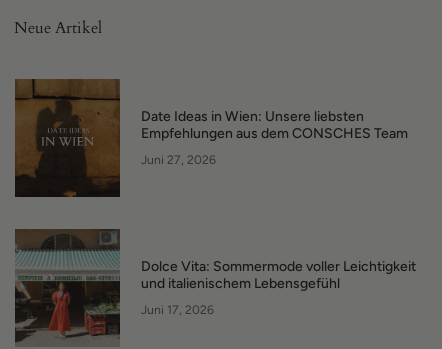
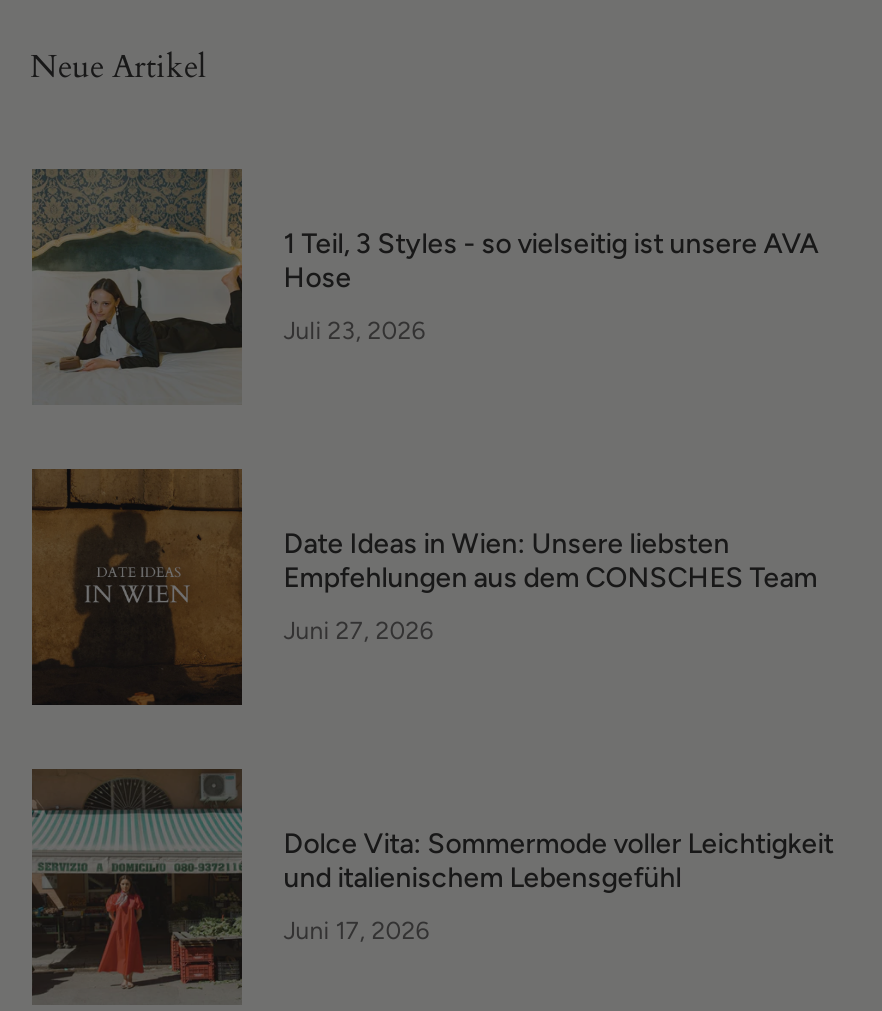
none -> [32,169,819,405] [image] | 1 Teil, 3 Styles - so vielseitig ist unsere AVA | Hose | Juli 23, 2026

